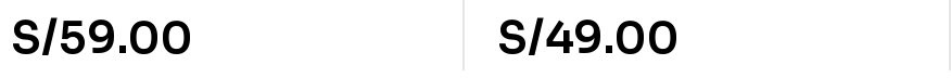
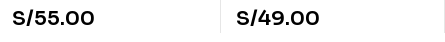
[11,12,193,66] S/59.00 -> [12,6,95,31] S/55.00

